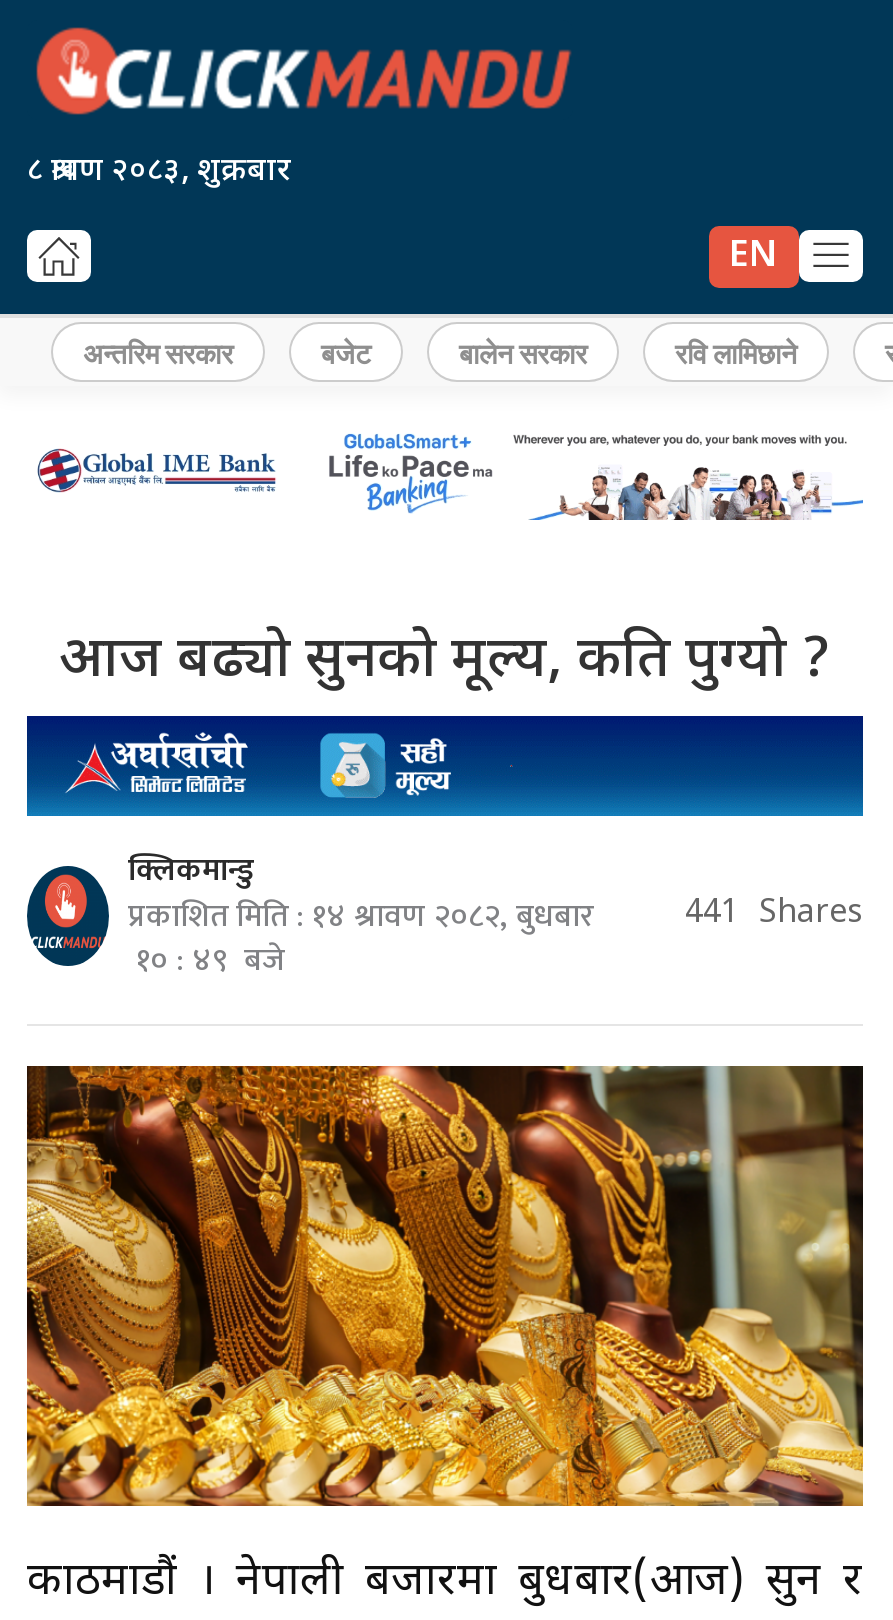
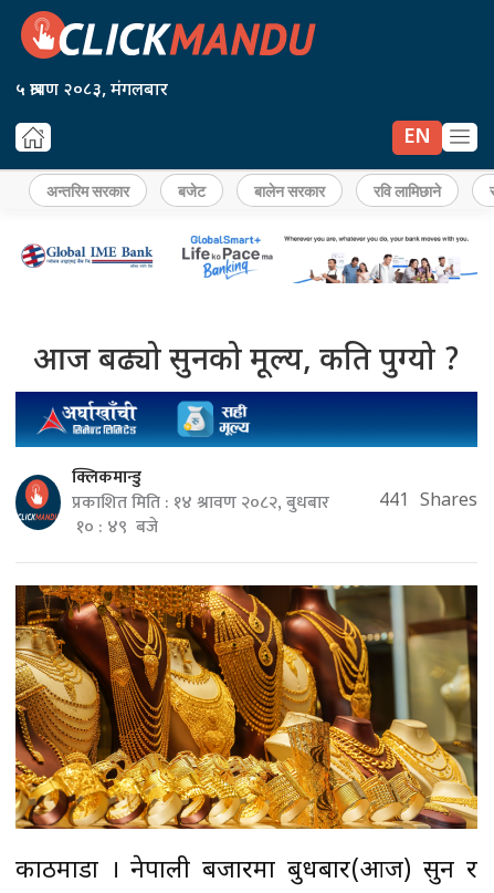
[27,152,291,194] ८ श्रावण २०८३, शुक्रबार -> [15,80,168,103] ५ श्रावण २०८३, मंगलबार

